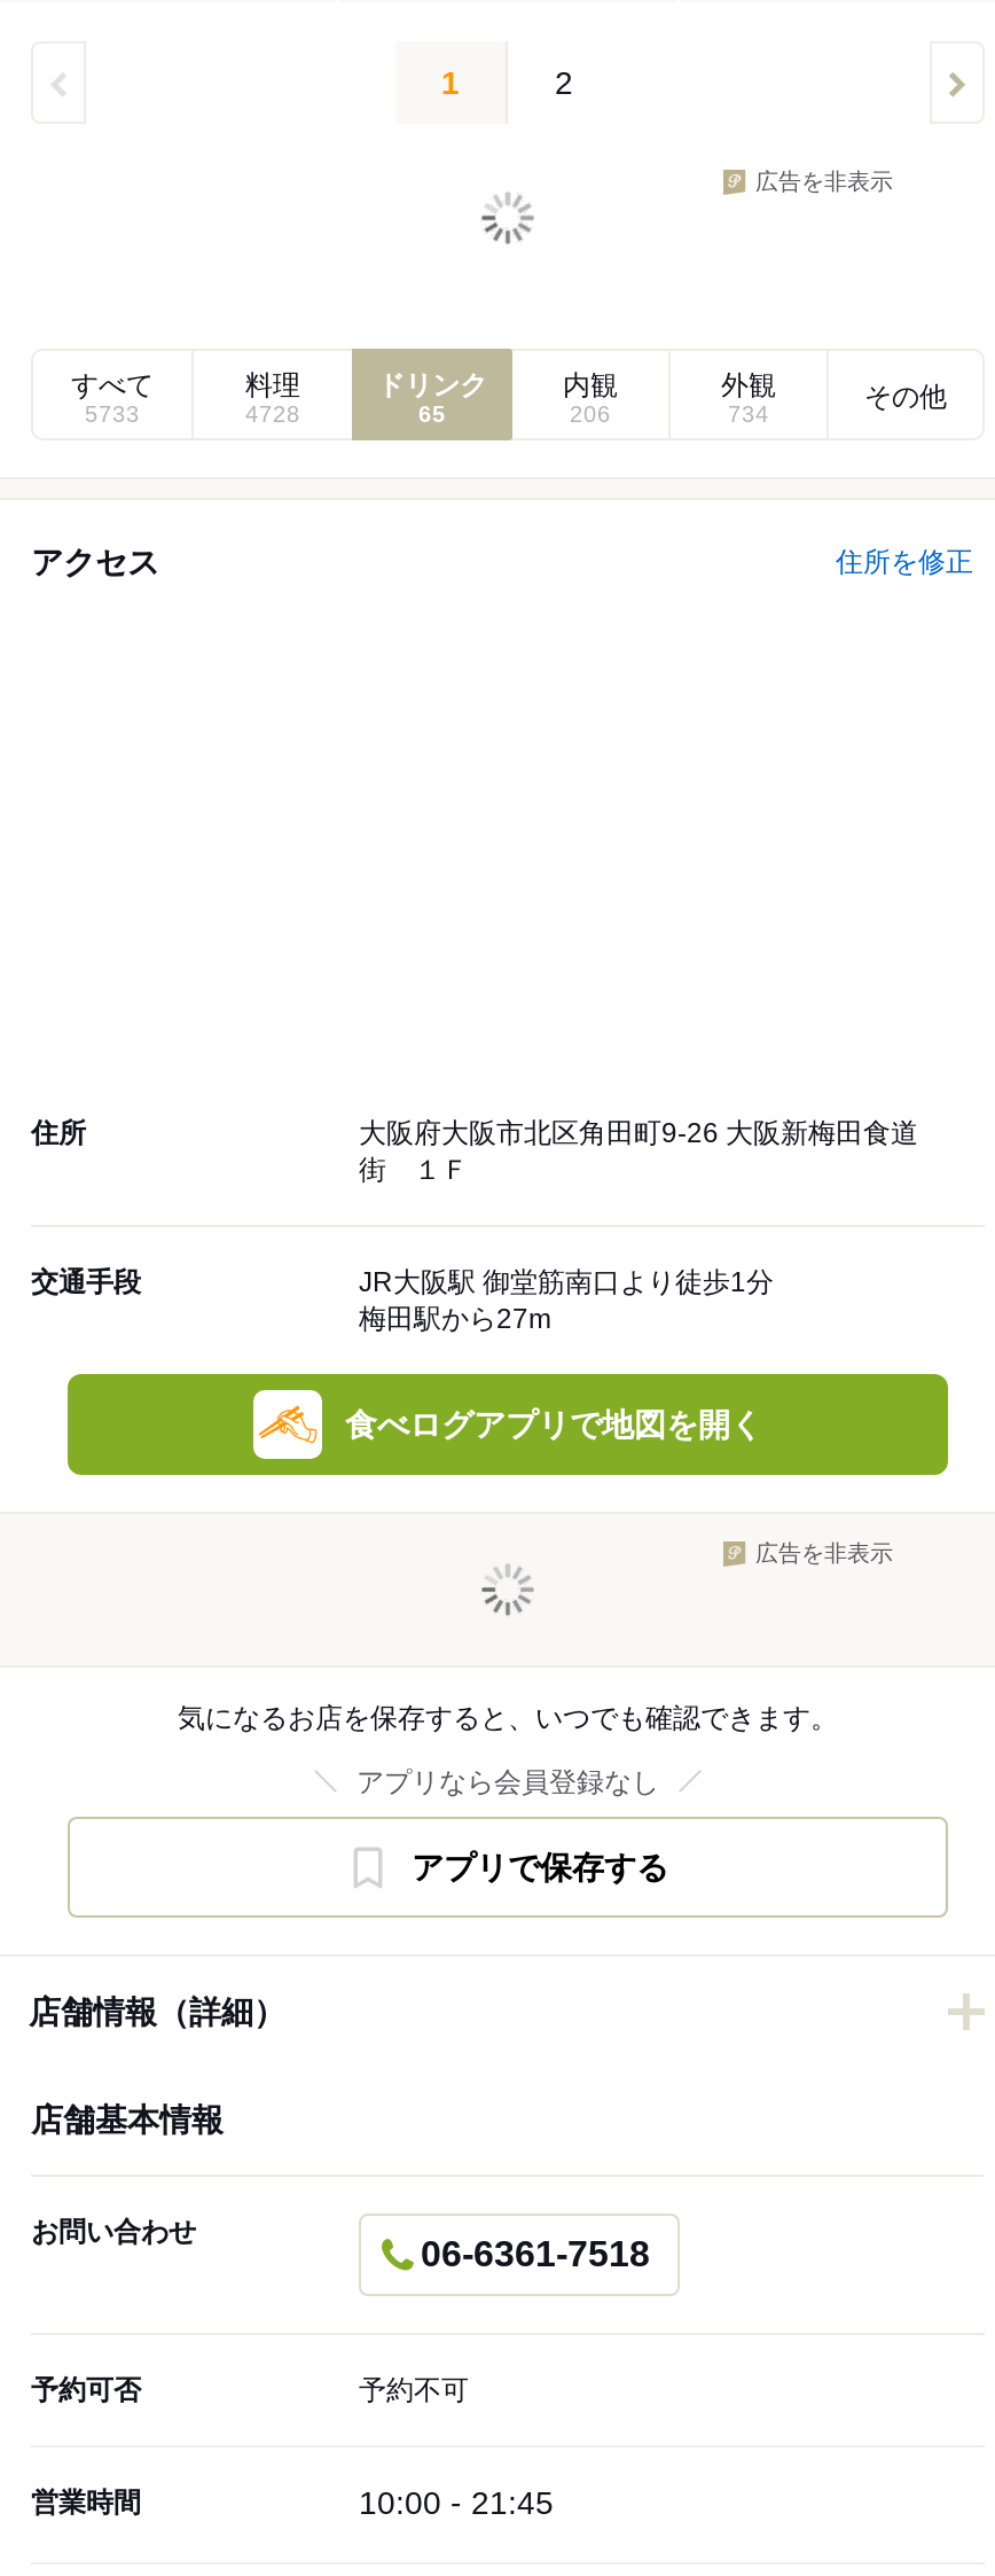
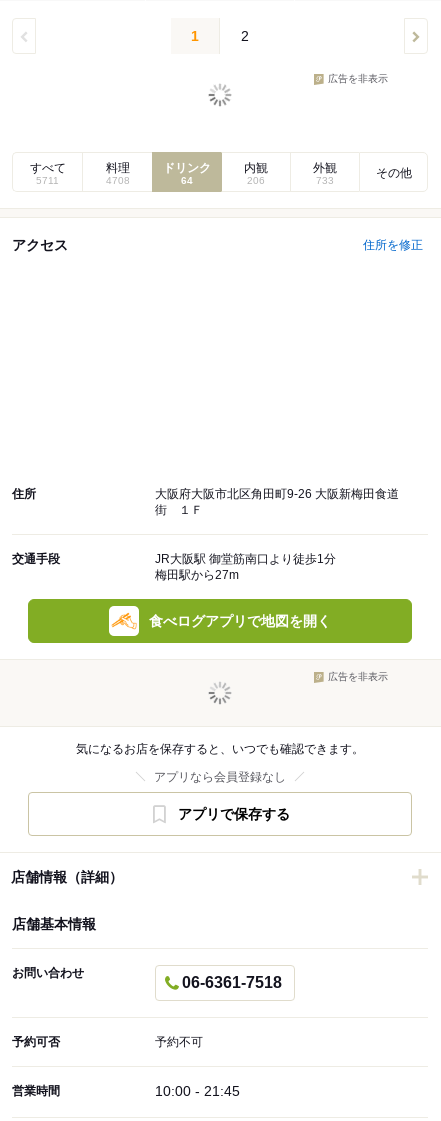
[85,402,140,427] 5733 -> [36,175,59,186] 5711
[245,402,300,427] 4728 -> [105,175,129,186] 4708
[418,402,446,427] 65 -> [181,175,193,186] 64
[728,402,769,427] 734 -> [316,175,334,186] 733

